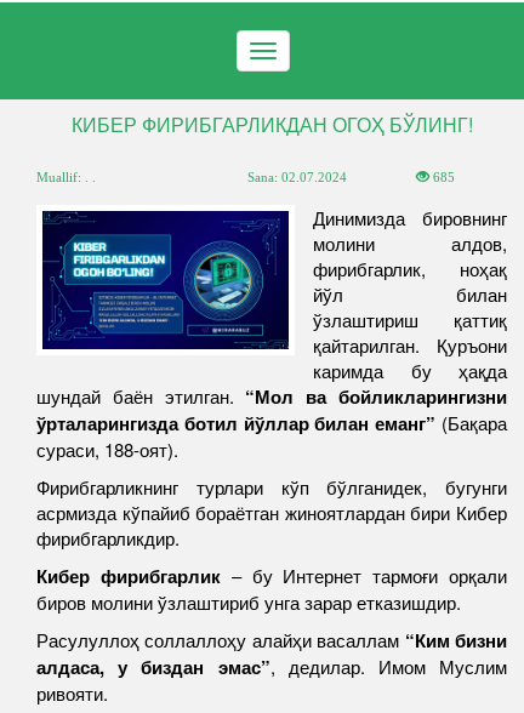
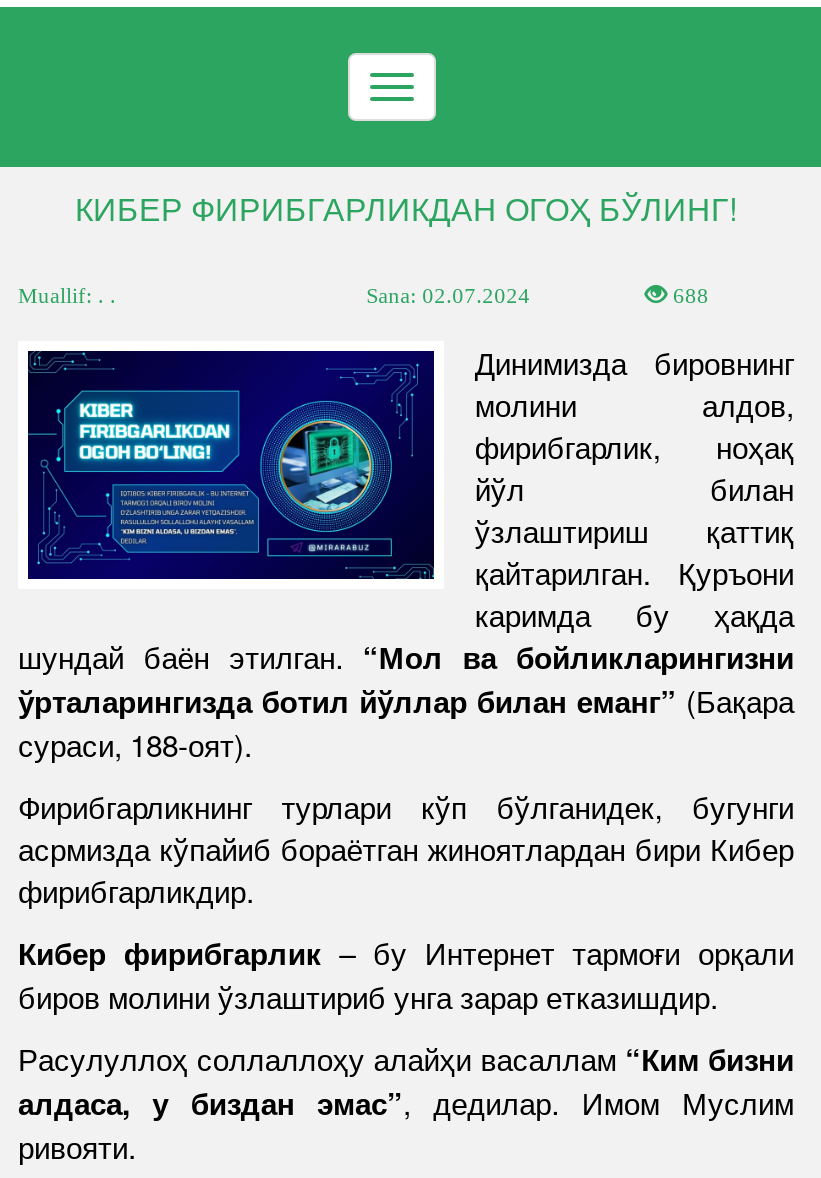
[430,170,455,184] 685 -> [667,283,709,307] 688

